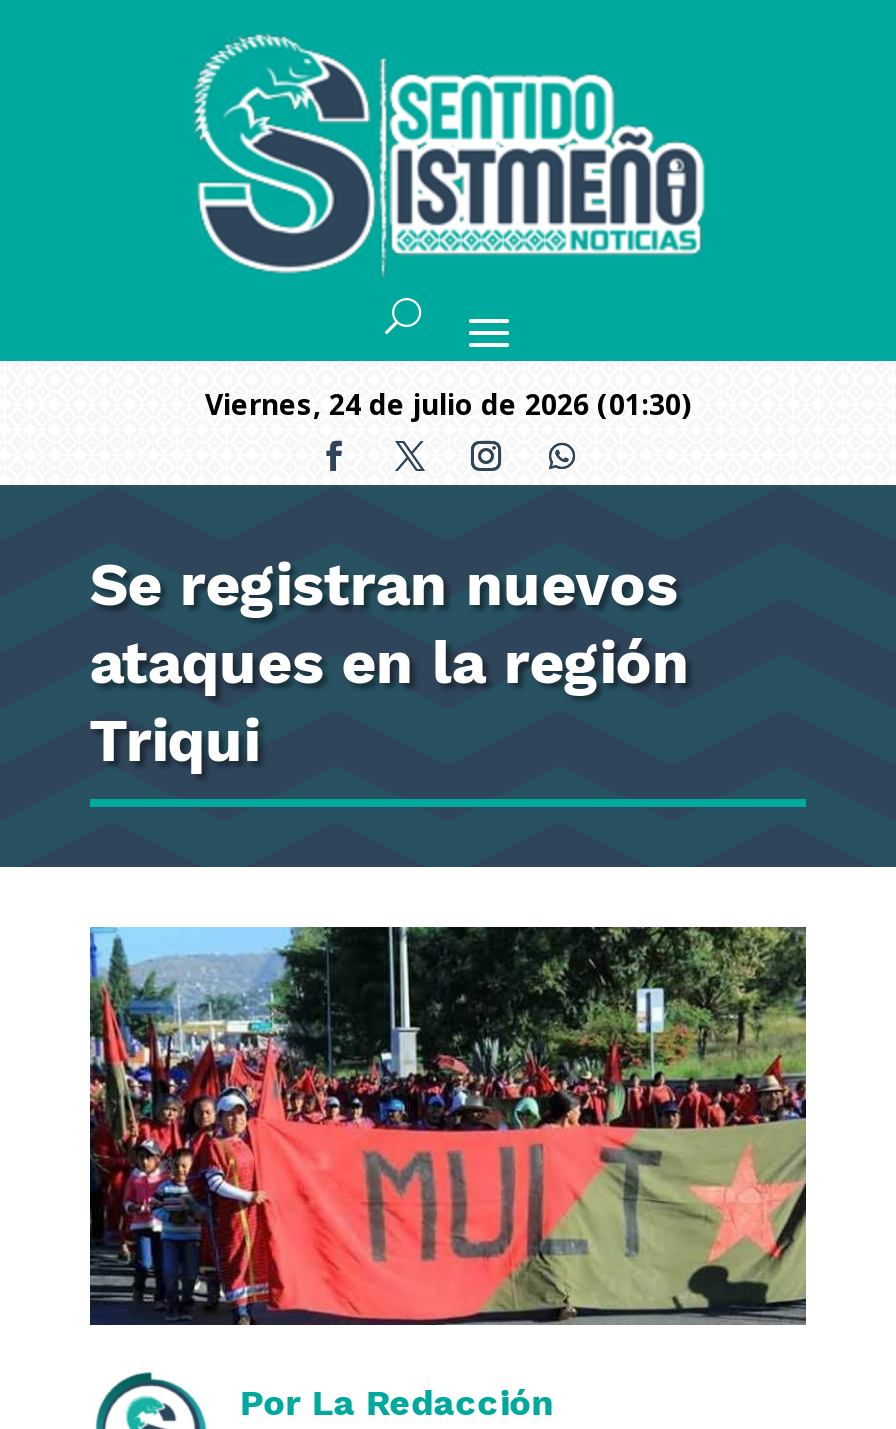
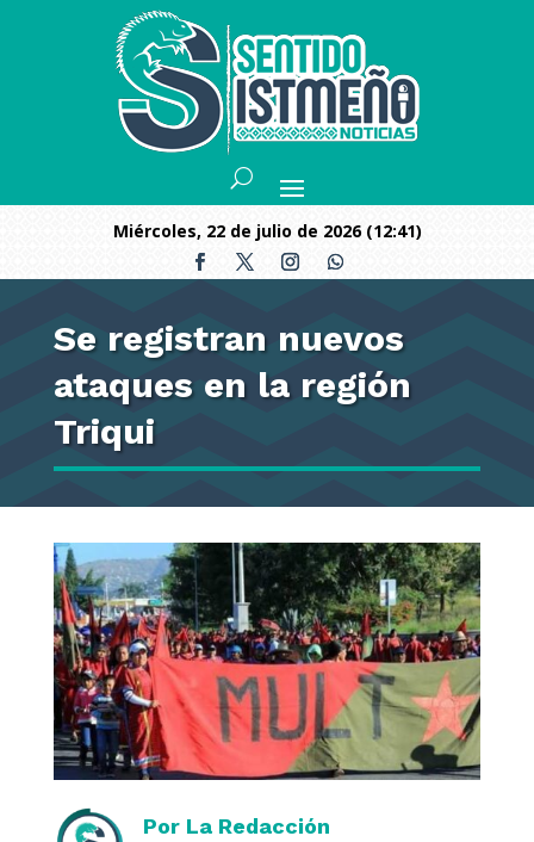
[223,385,691,423] viernes, 24 de julio de 2026 (01:30) -> [128,219,421,242] miércoles, 22 de julio de 2026 (12:41)

